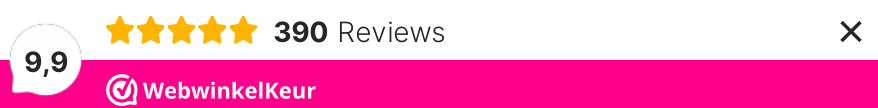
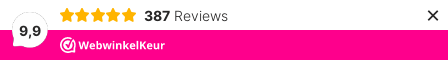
[273,13,445,47] 390 Reviews -> [144,6,228,23] 387 Reviews

